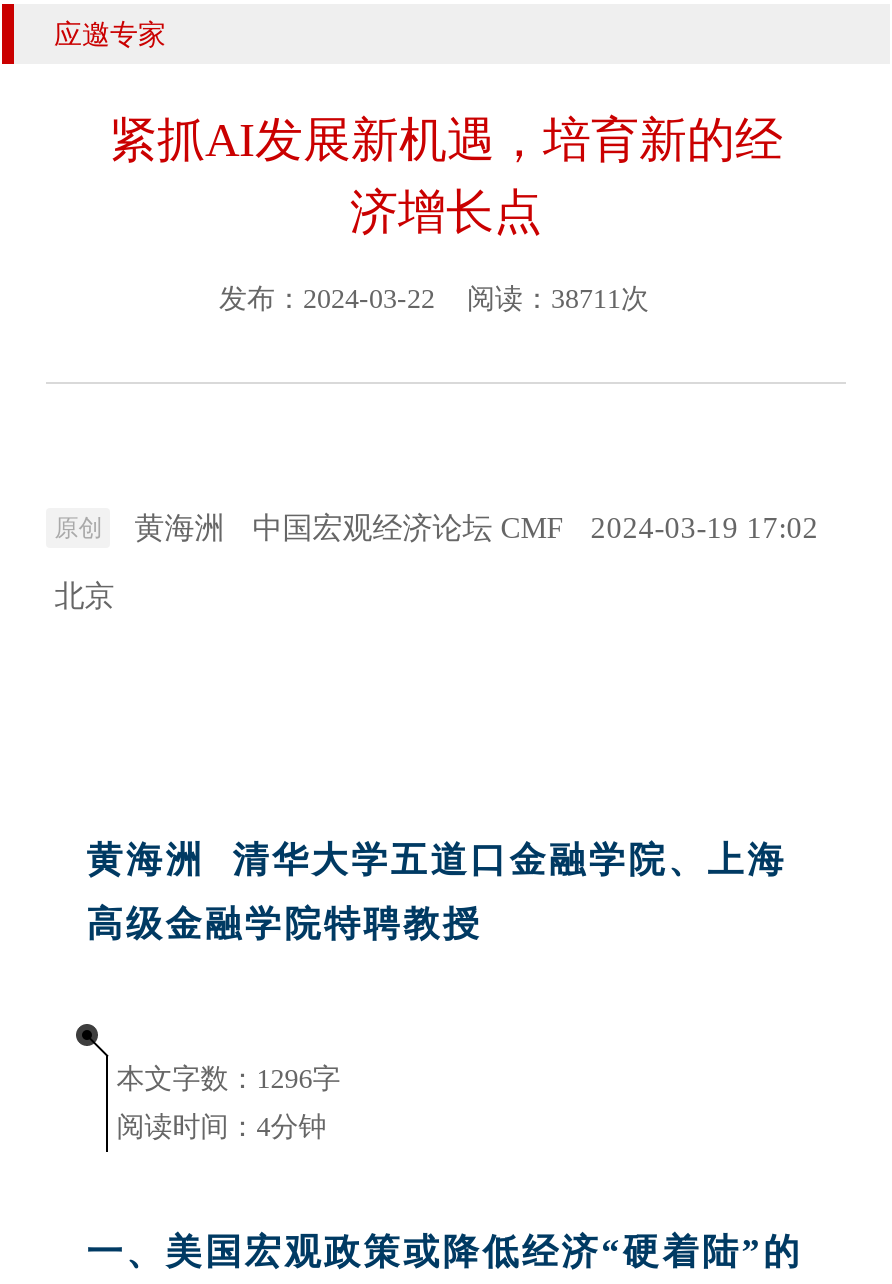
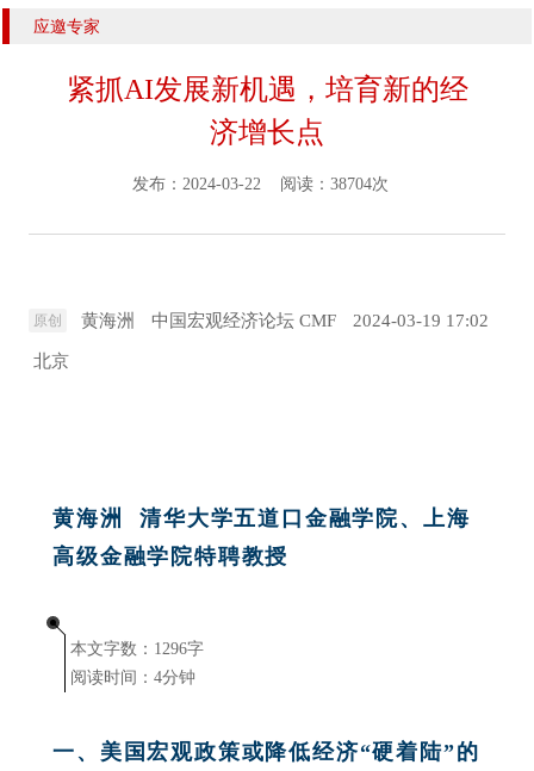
[219,284,673,314] 发布：2024-03-22 阅读：38711次 -> [132,175,402,193] 发布：2024-03-22 阅读：38704次

